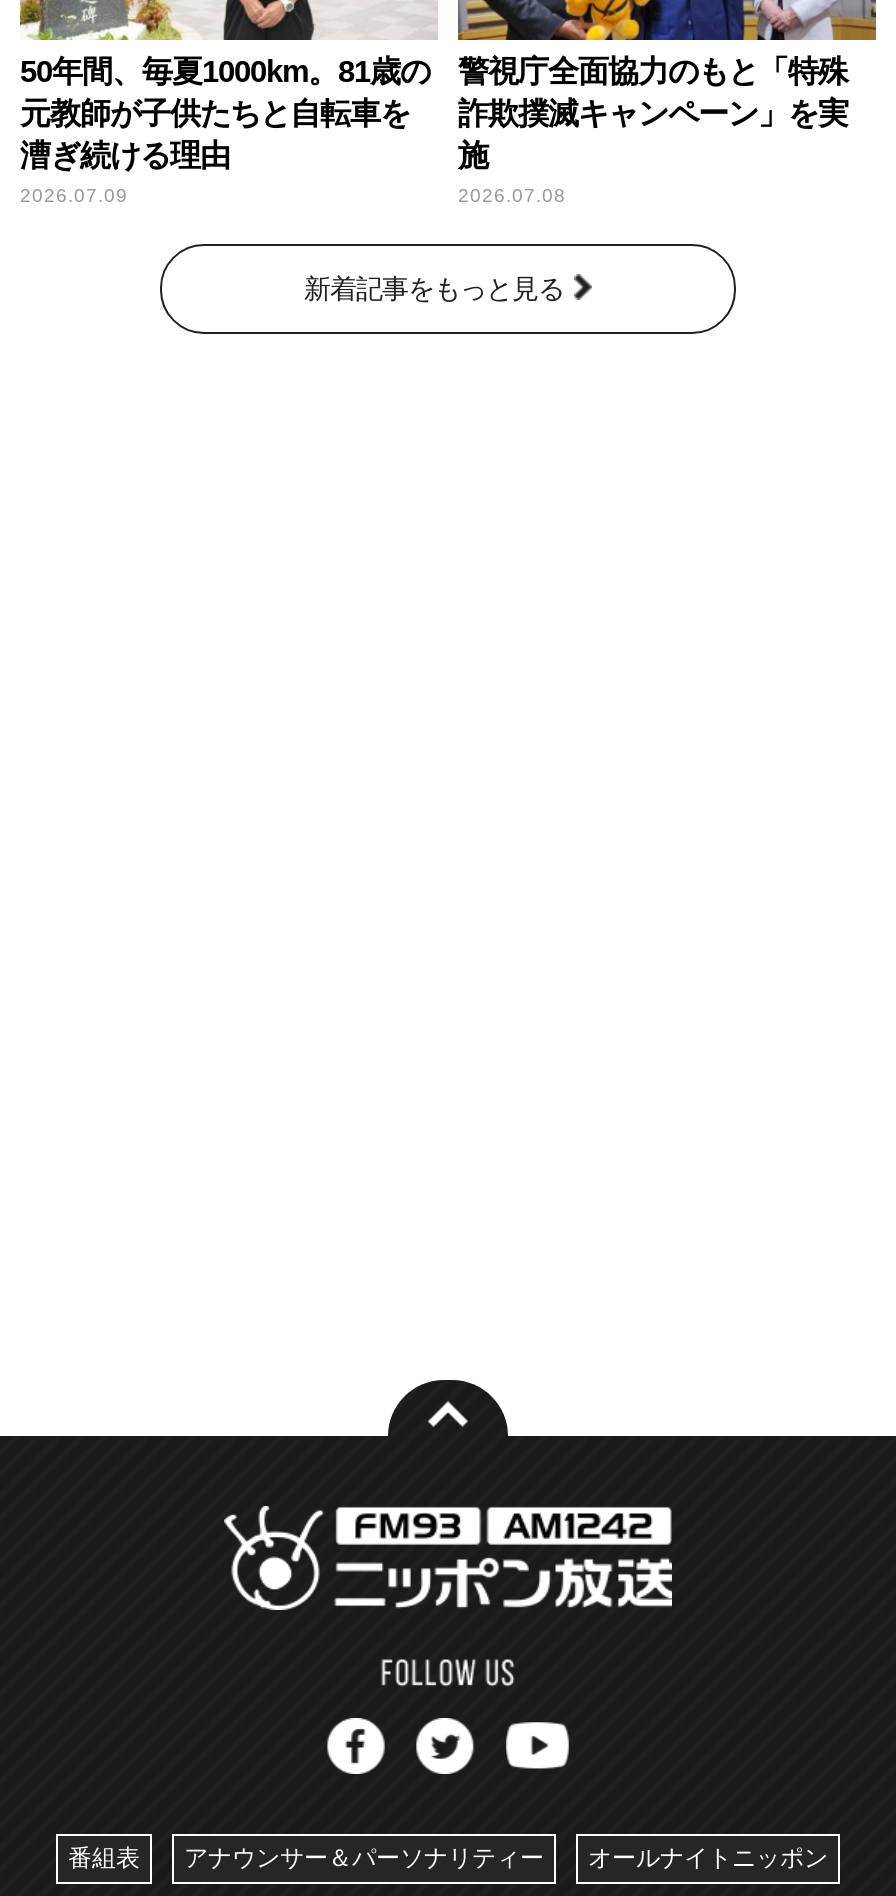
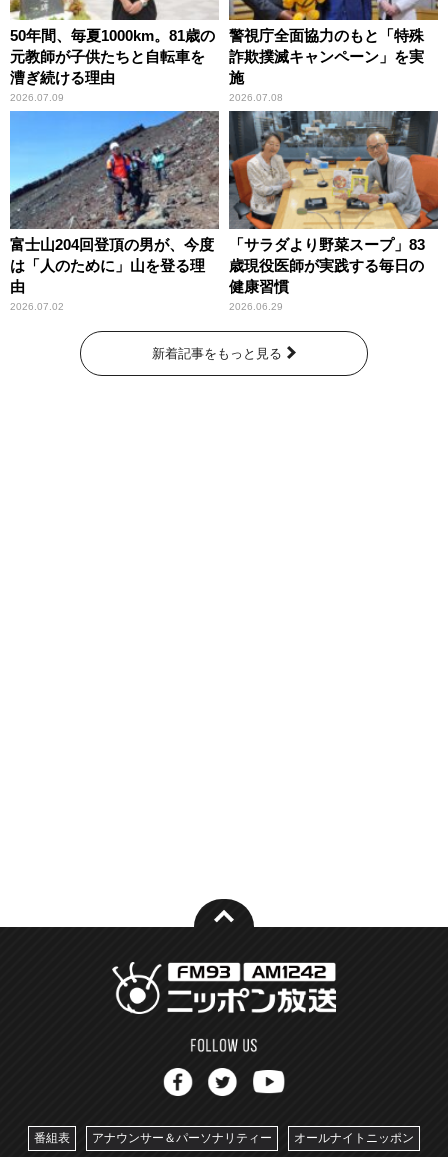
none -> [9,110,219,312] [image] | 富士山204回登頂の男が、今度 | は「人のために」山を登る理 | 由 | 2026.07.02
none -> [229,110,439,312] [image] | 「サラダより野菜スープ」83 | 歳現役医師が実践する毎日の | 健康習慣 | 2026.06.29

